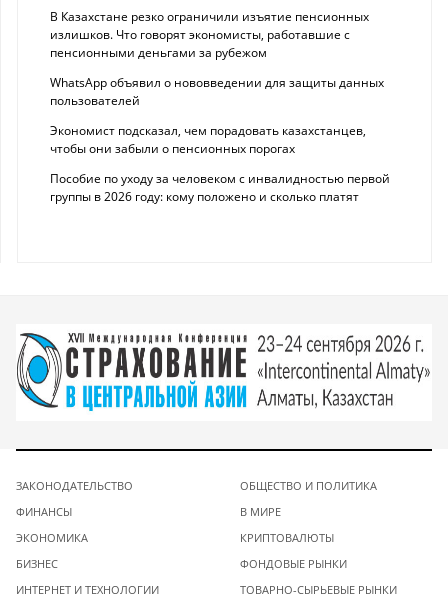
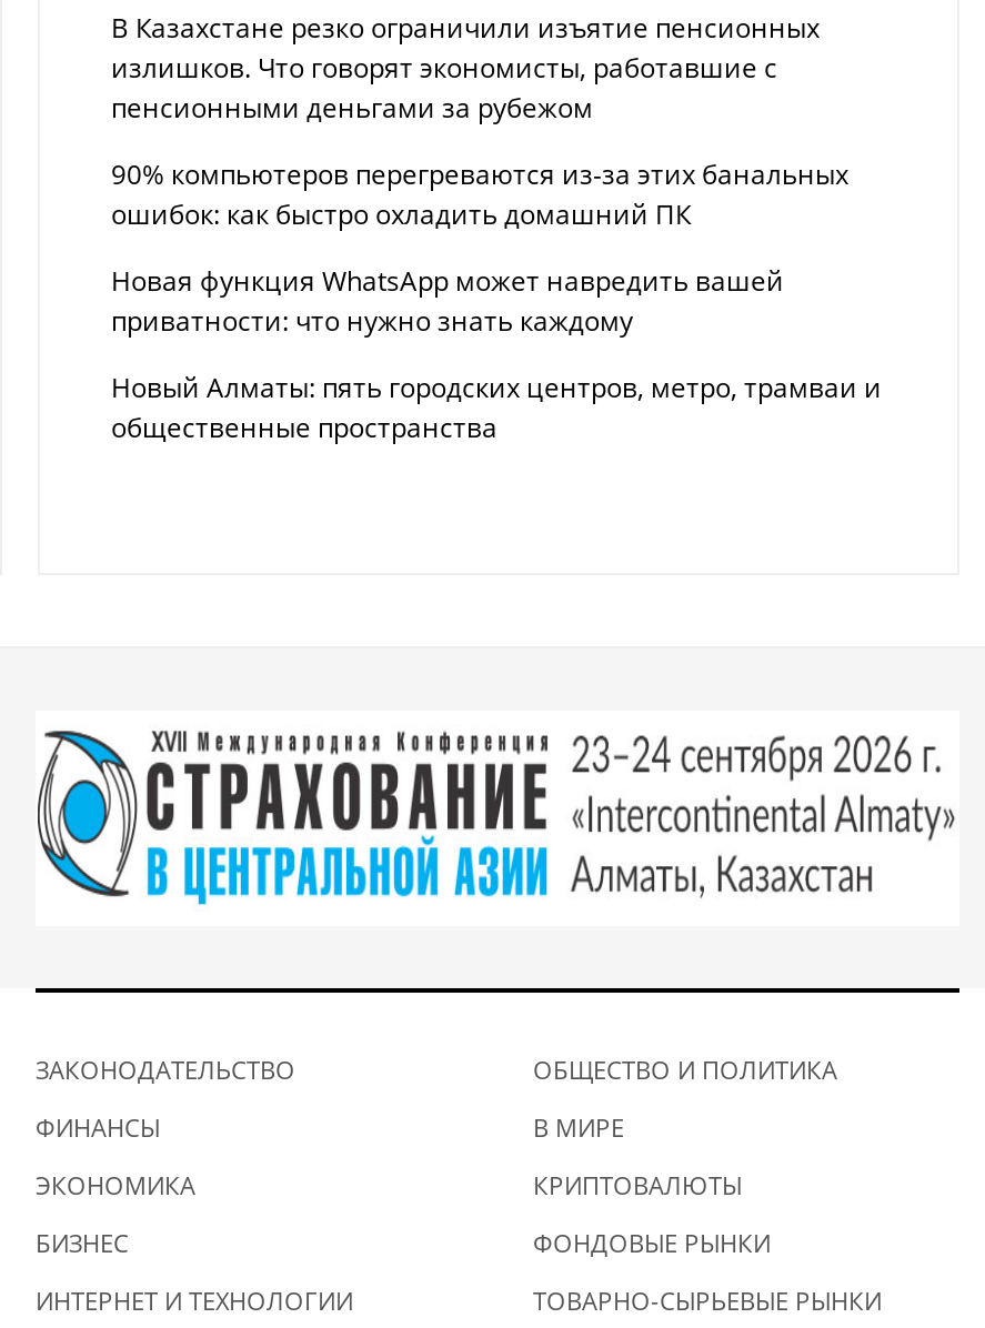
[50,74,384,109] WhatsApp объявил о нововведении для защиты данных | пользователей -> [111,156,848,234] 90% компьютеров перегреваются из-за этих банальных | ошибок: как быстро охладить домашний ПК
[50,122,366,157] Экономист подсказал, чем порадовать казахстанцев, | чтобы они забыли о пенсионных порогах -> [111,263,784,341] Новая функция WhatsApp может навредить вашей | приватности: что нужно знать каждому
[50,170,390,205] Пособие по уходу за человеком с инвалидностью первой | группы в 2026 году: кому положено и сколько платят -> [111,370,882,447] Новый Алматы: пять городских центров, метро, трамваи и | общественные пространства

